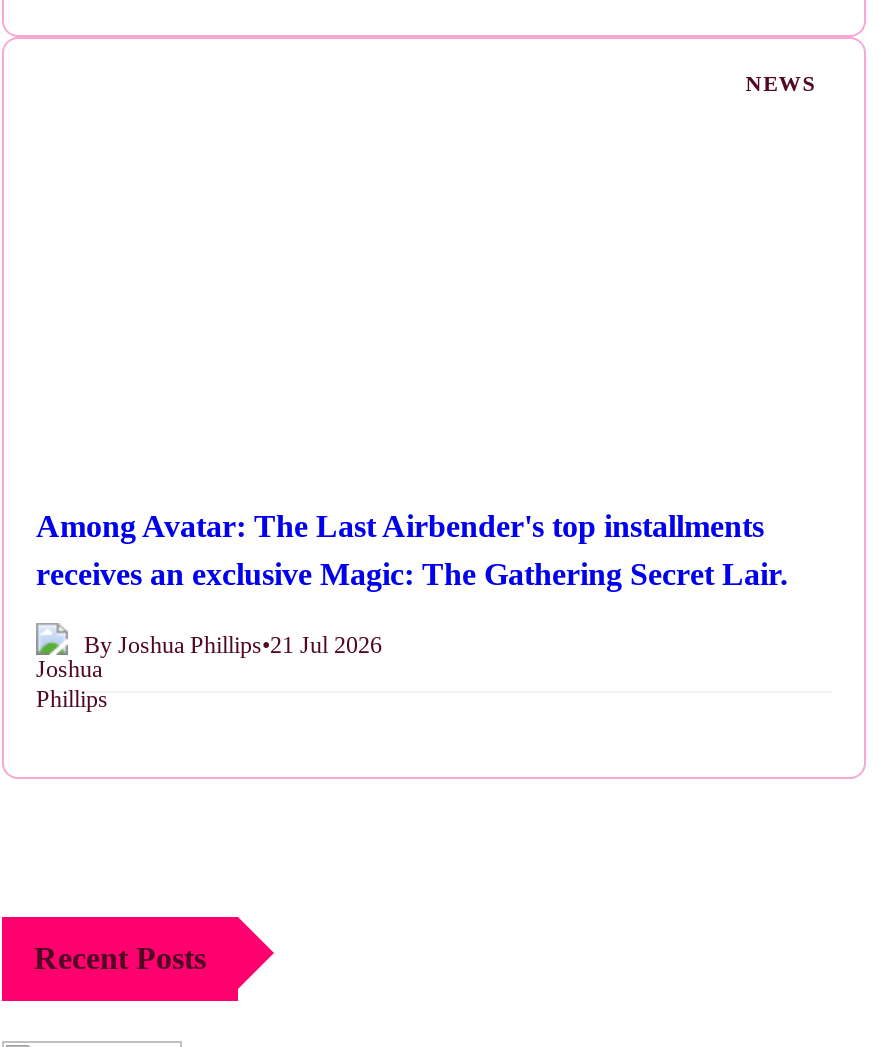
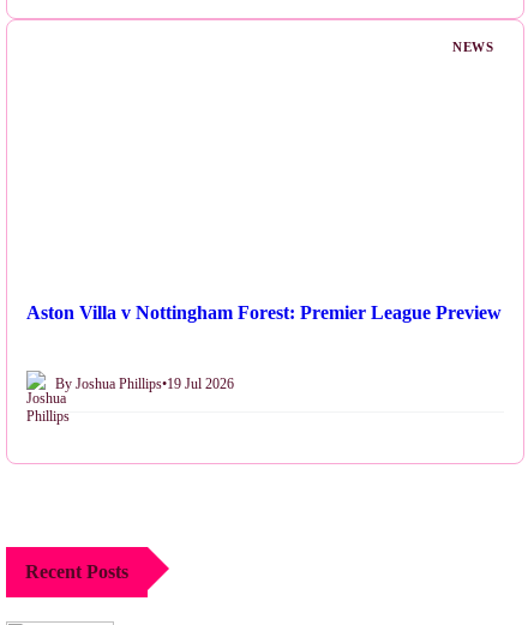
[36,508,788,590] Among Avatar: The Last Airbender's top installments | receives an exclusive Magic: The Gathering Secret Lair. -> [26,302,502,322] Aston Villa v Nottingham Forest: Premier League Preview
[84,631,382,659] By Joshua Phillips•21 Jul 2026 -> [55,375,234,392] By Joshua Phillips•19 Jul 2026

